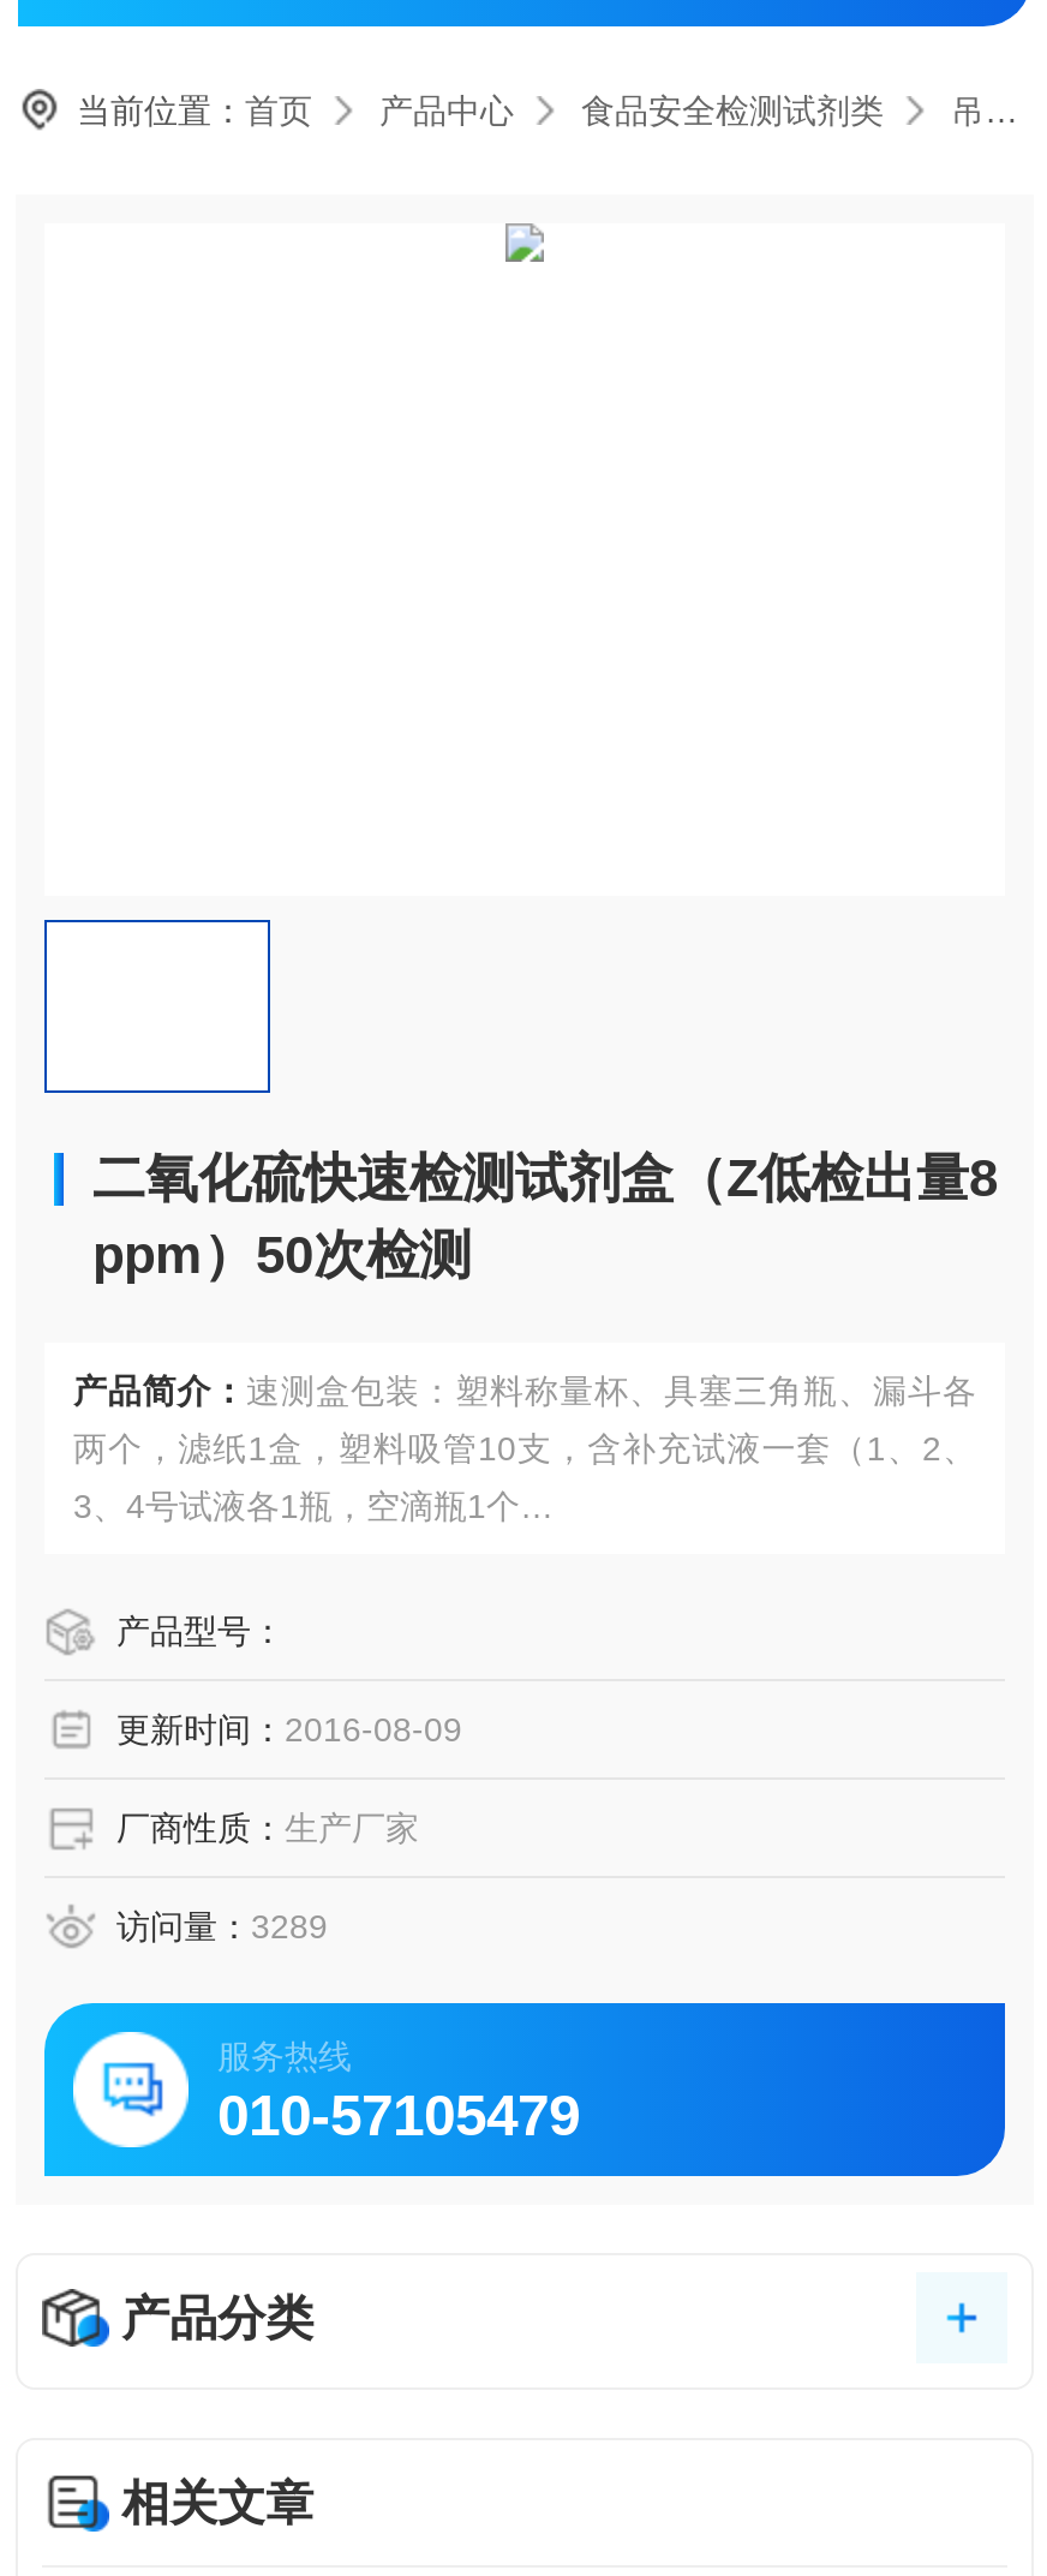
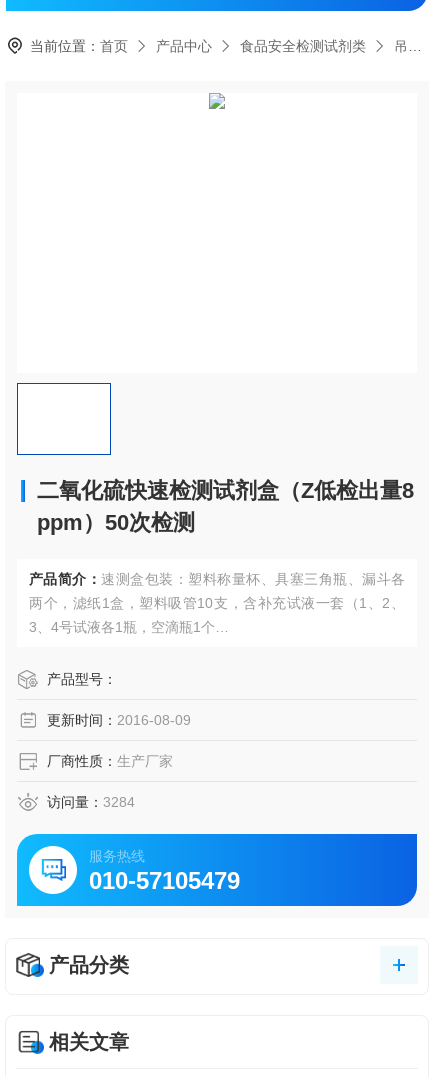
[116,1907,328,1946] 访问量：3289 -> [47,794,135,810] 访问量：3284

